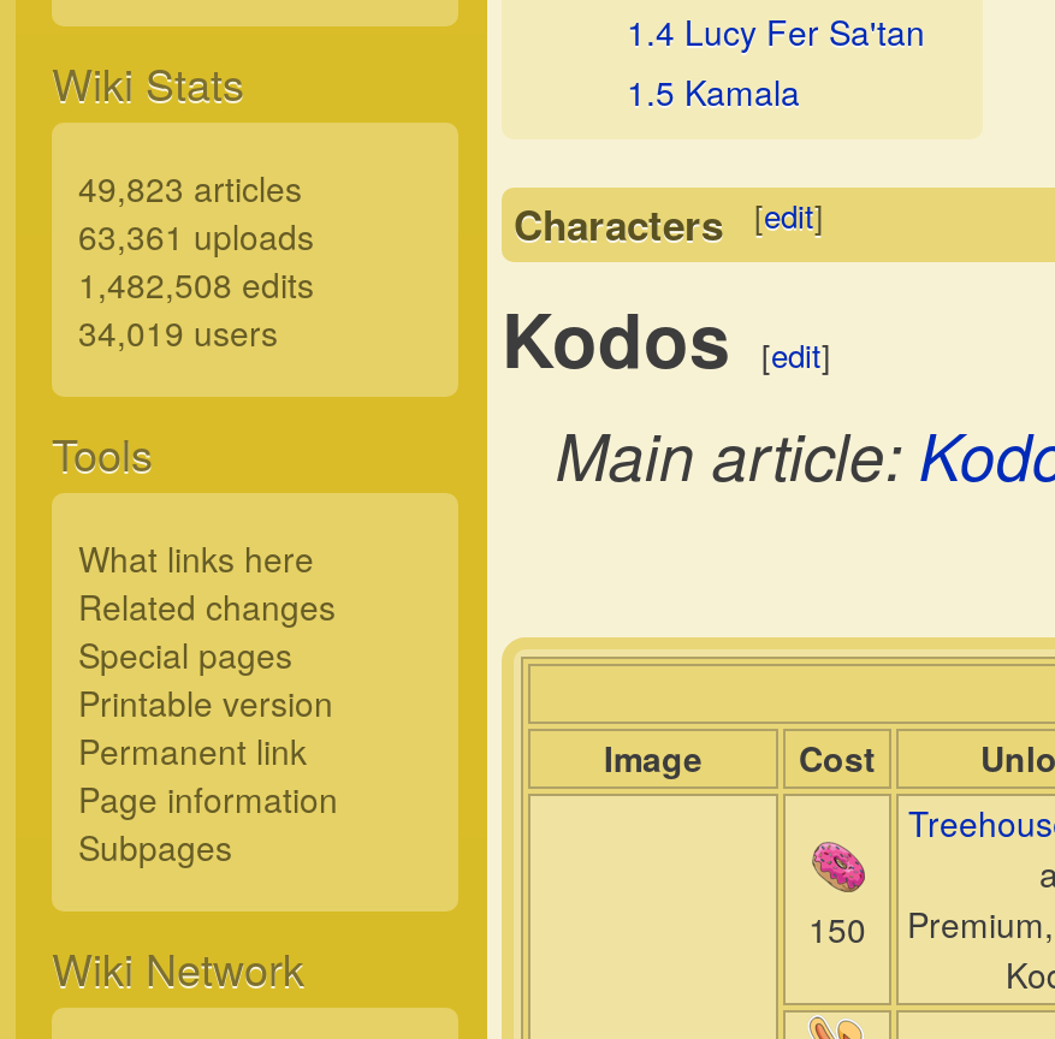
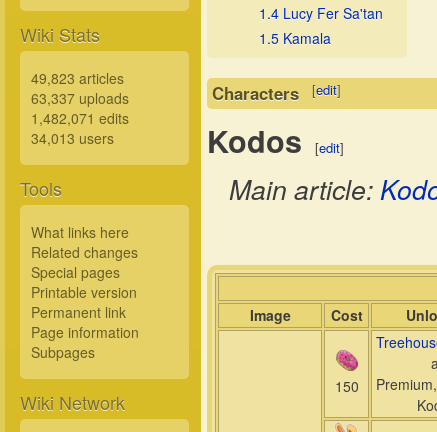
[78,212,314,260] 63,361 uploads -> [31,88,129,108] 63,337 uploads
[78,260,314,308] 1,482,508 edits -> [31,108,129,128] 1,482,071 edits
[78,308,278,356] 34,019 users -> [31,128,114,148] 34,013 users

